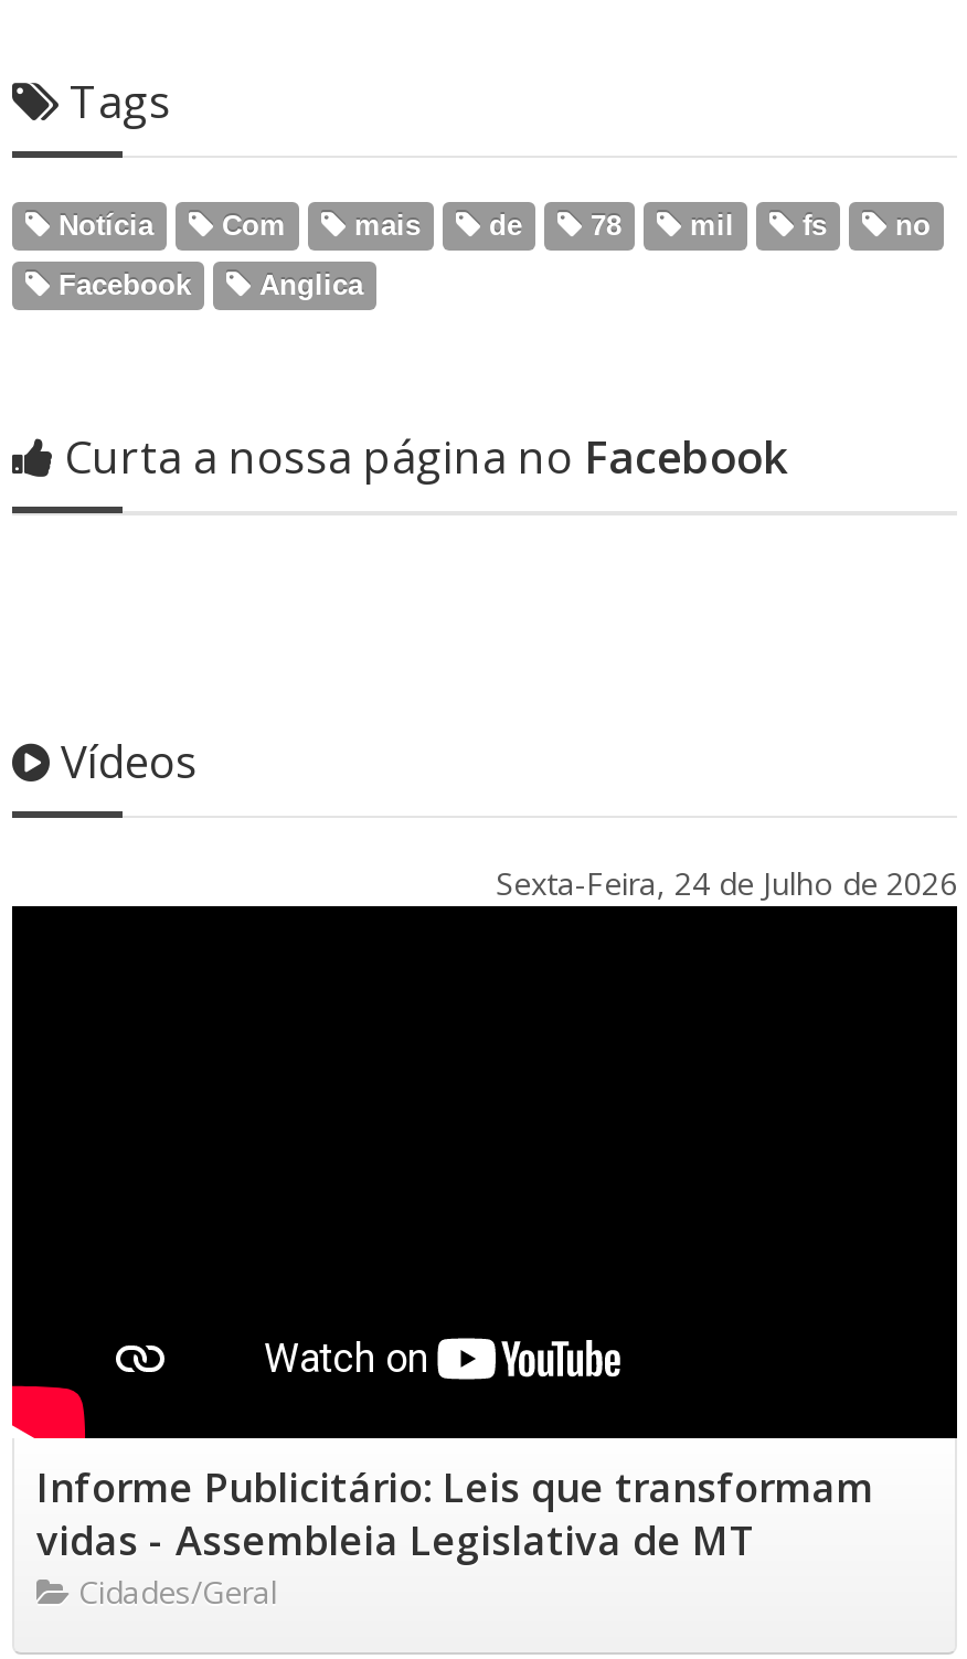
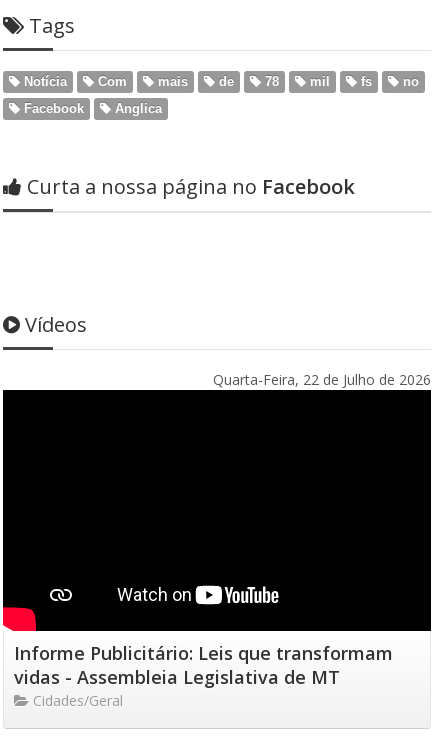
[496,862,957,904] Sexta-Feira, 24 de Julho de 2026 -> [213,370,431,389] Quarta-Feira, 22 de Julho de 2026

